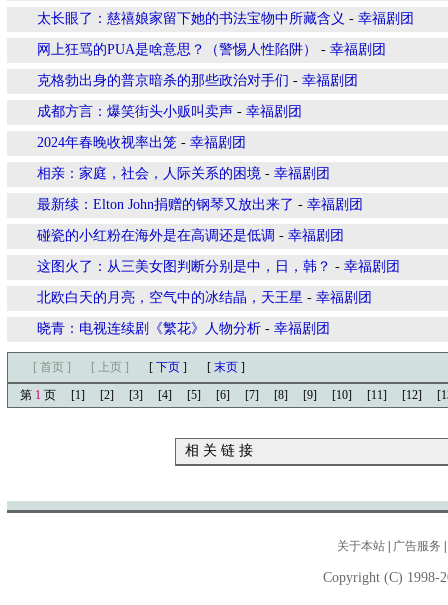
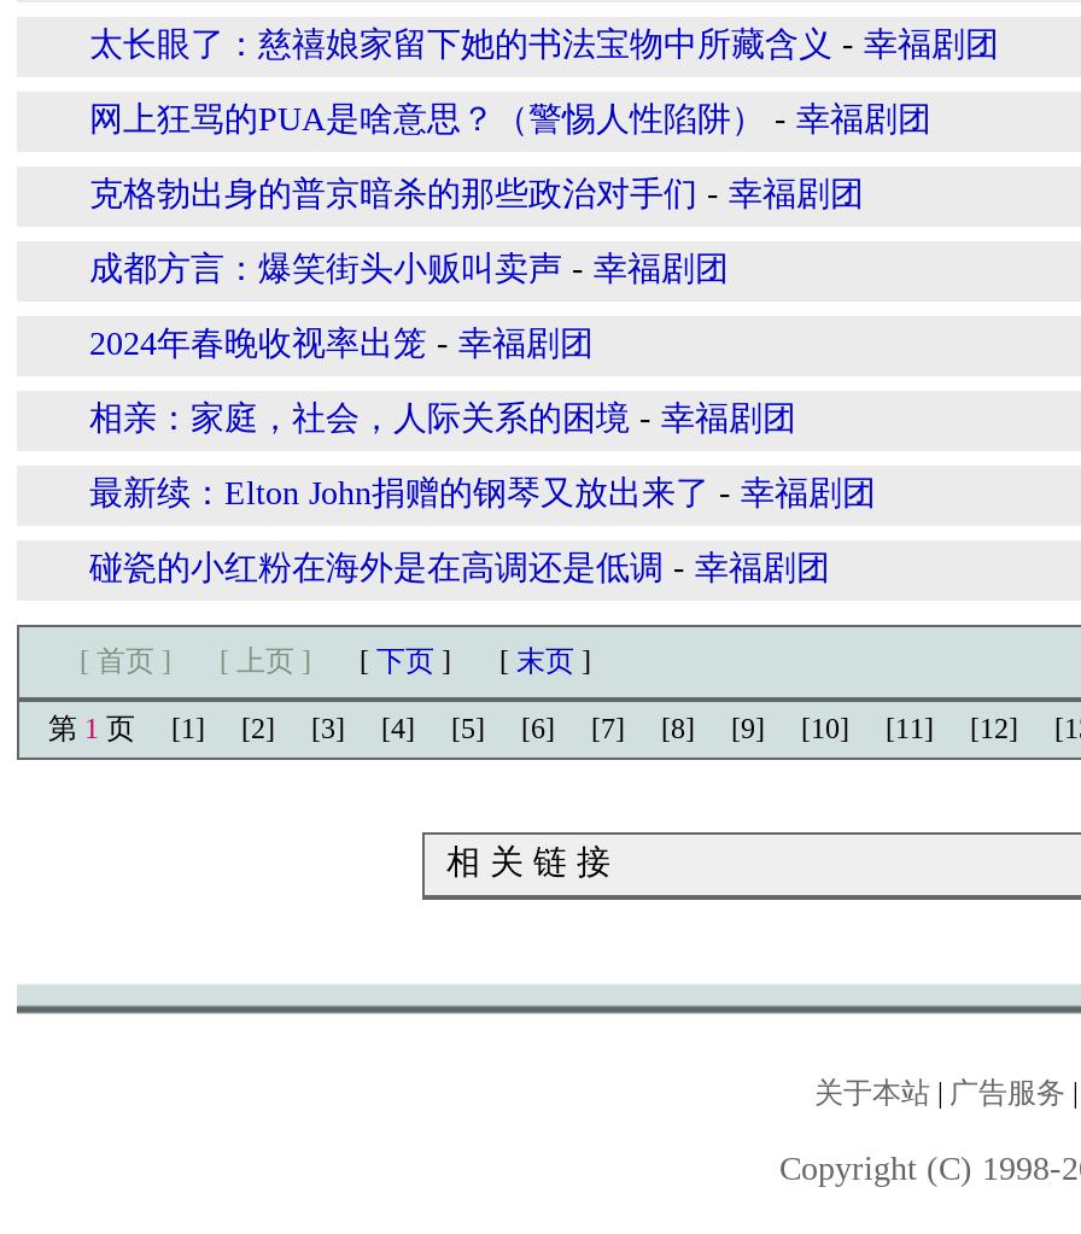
[37,259,400,336] 这图火了：从三美女图判断分别是中，日，韩？-幸福剧团 | 北欧白天的月亮，空气中的冰结晶，天王星-幸福剧团 | 晓青：电视连续剧《繁花》人物分析-幸福剧团 -> none

